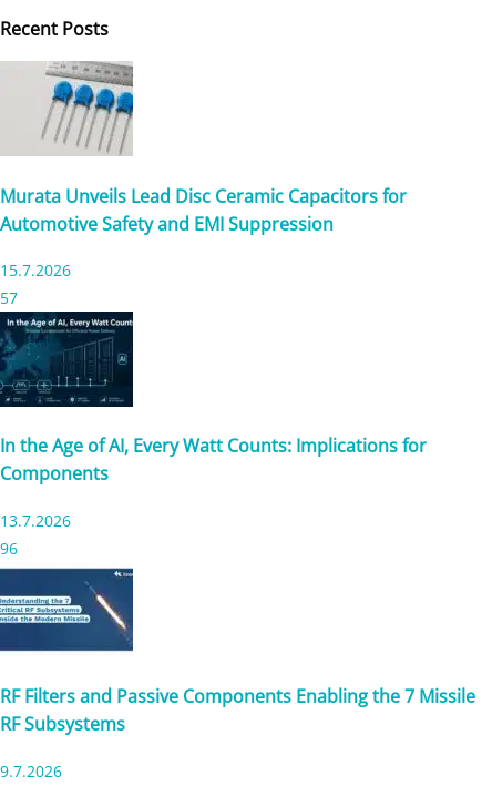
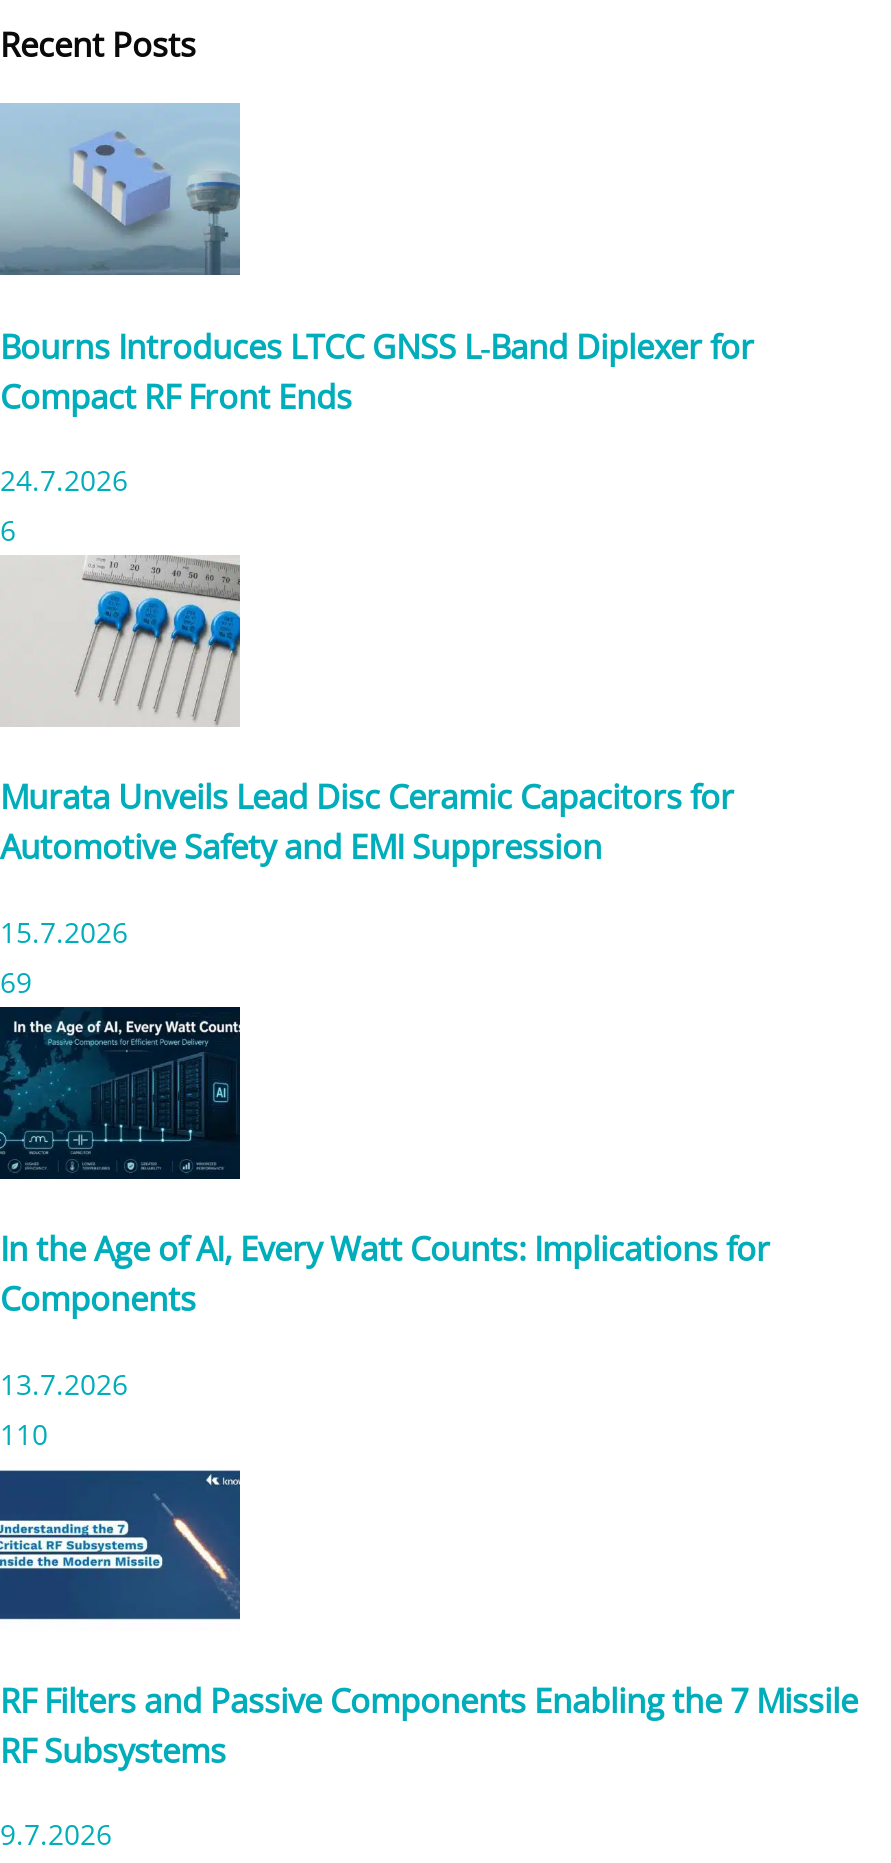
none -> [0,103,754,549] [image] | Bourns Introduces LTCC GNSS L‑Band Diplexer for | Compact RF Front Ends | 24.7.2026 | 6
[0,287,18,308] 57 -> [0,963,32,1001] 69
[0,537,18,559] 96 -> [0,1414,48,1452] 110

